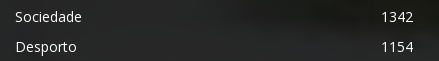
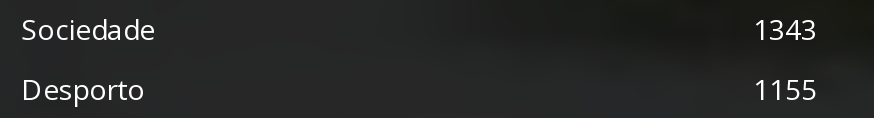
[381,7,413,26] 1342 -> [753,9,817,47] 1343
[381,37,413,56] 1154 -> [753,69,817,107] 1155

